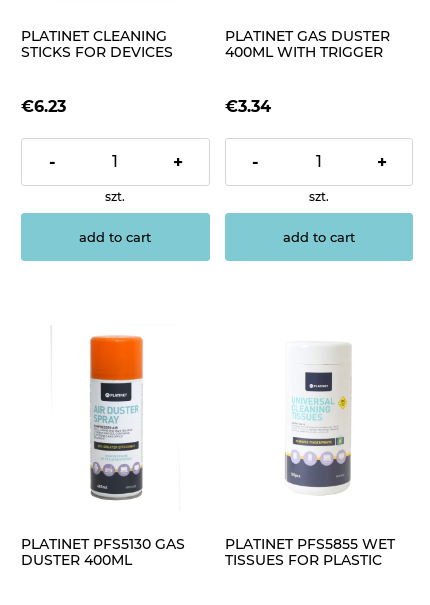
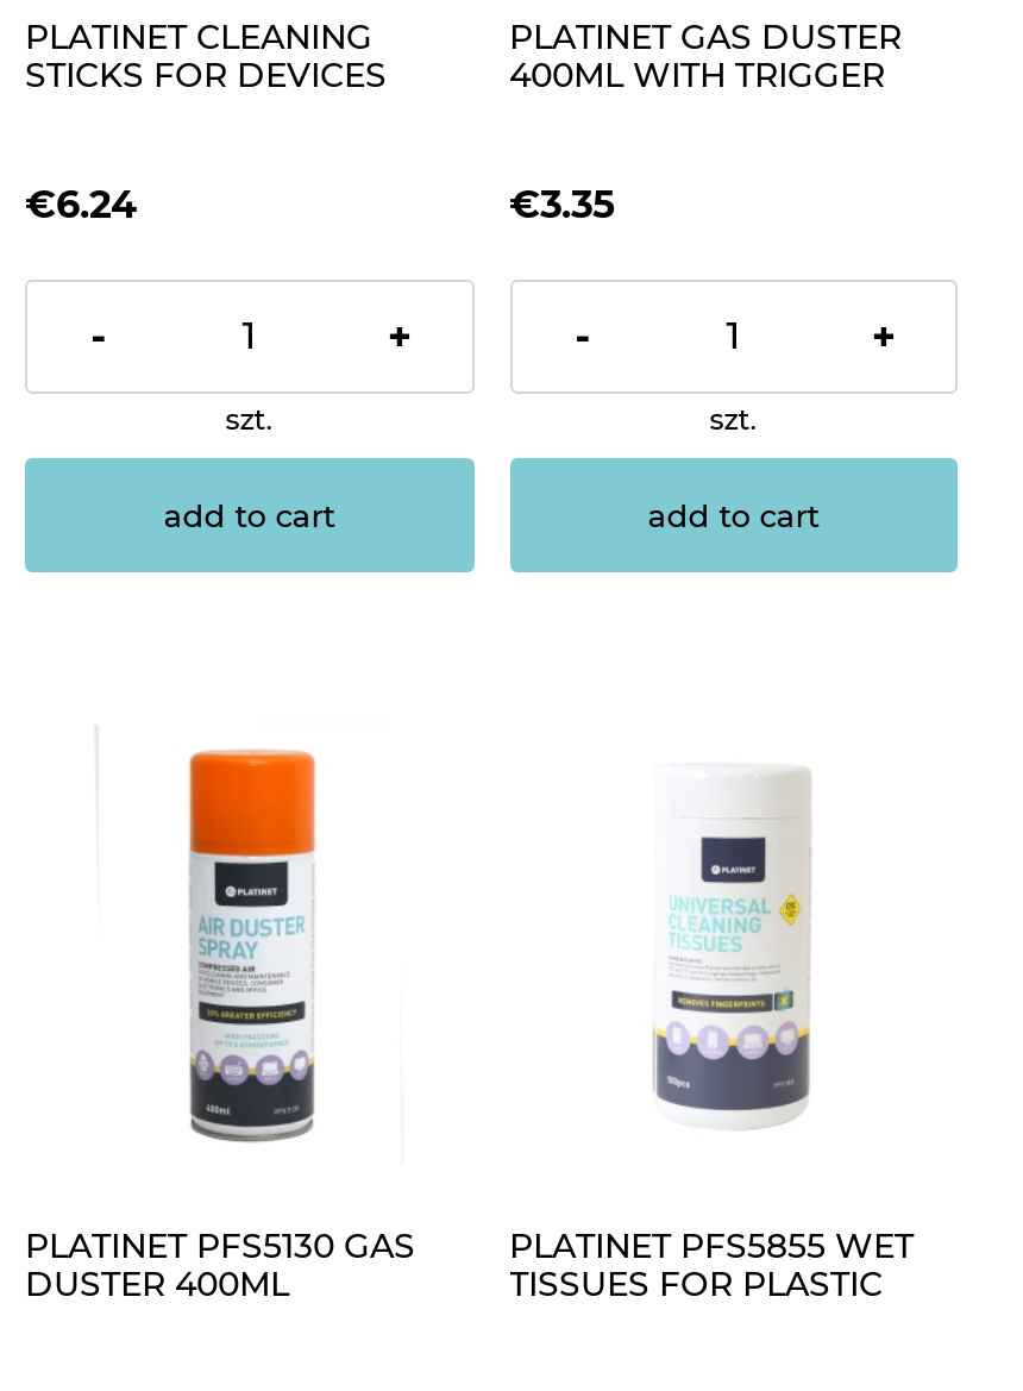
[21,97,66,116] €6.23 -> [25,183,137,228] €6.24
[224,97,270,116] €3.34 -> [509,183,616,228] €3.35

